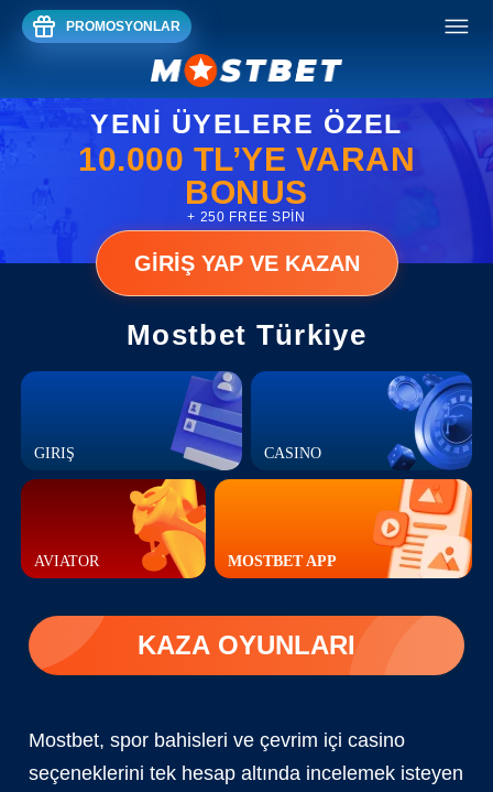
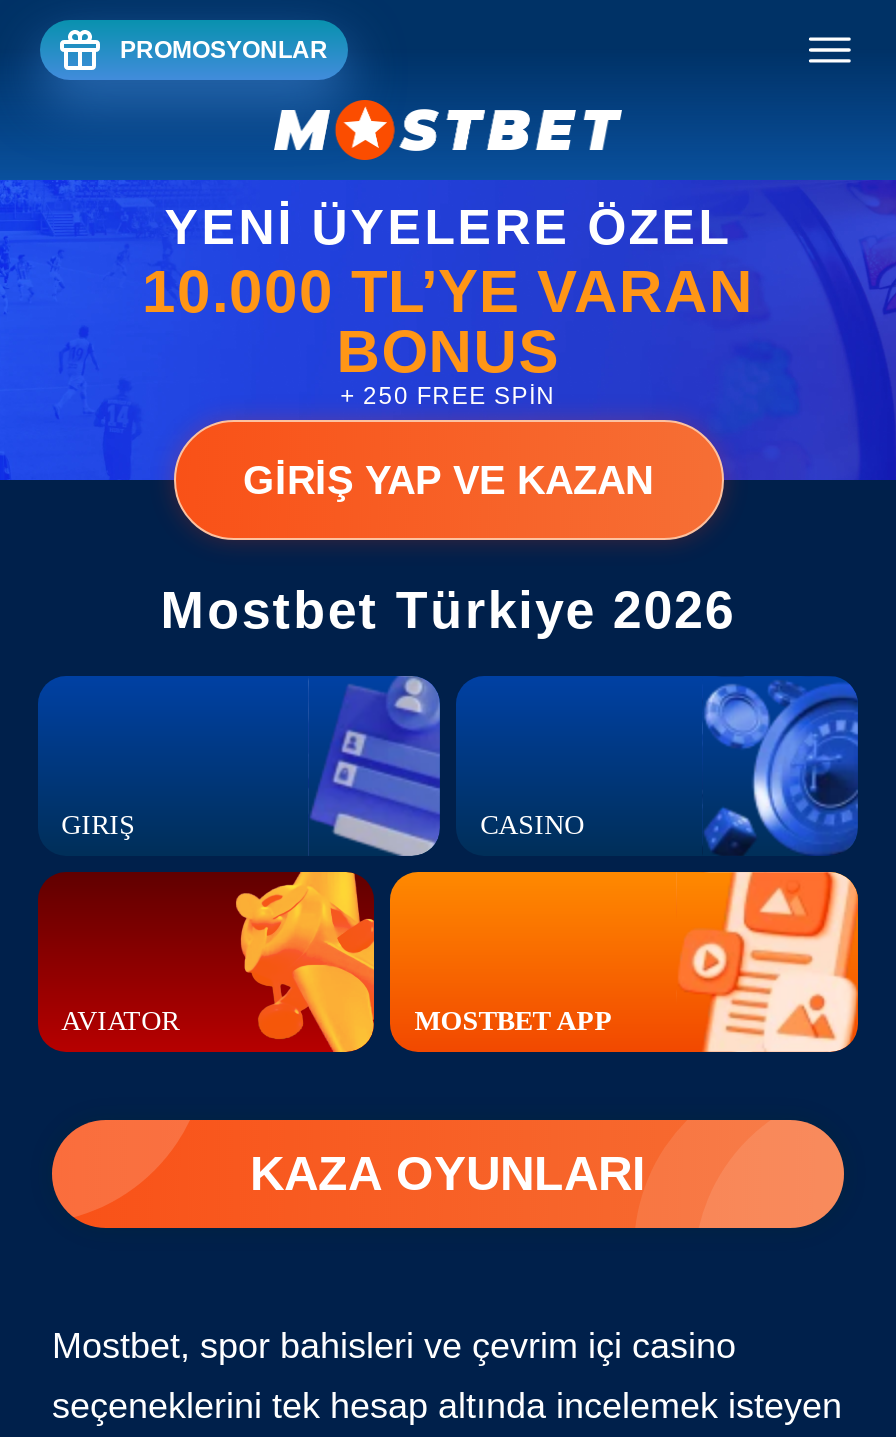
[127,318,366,351] Mostbet Türkiye -> [161,580,735,640] Mostbet Türkiye 2026

